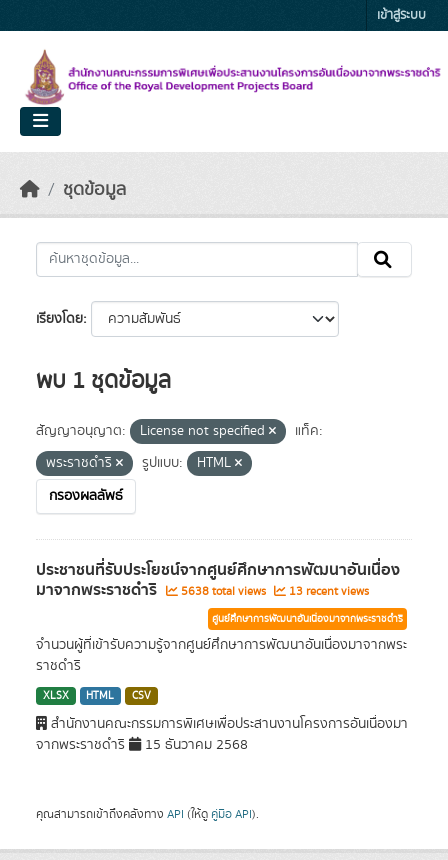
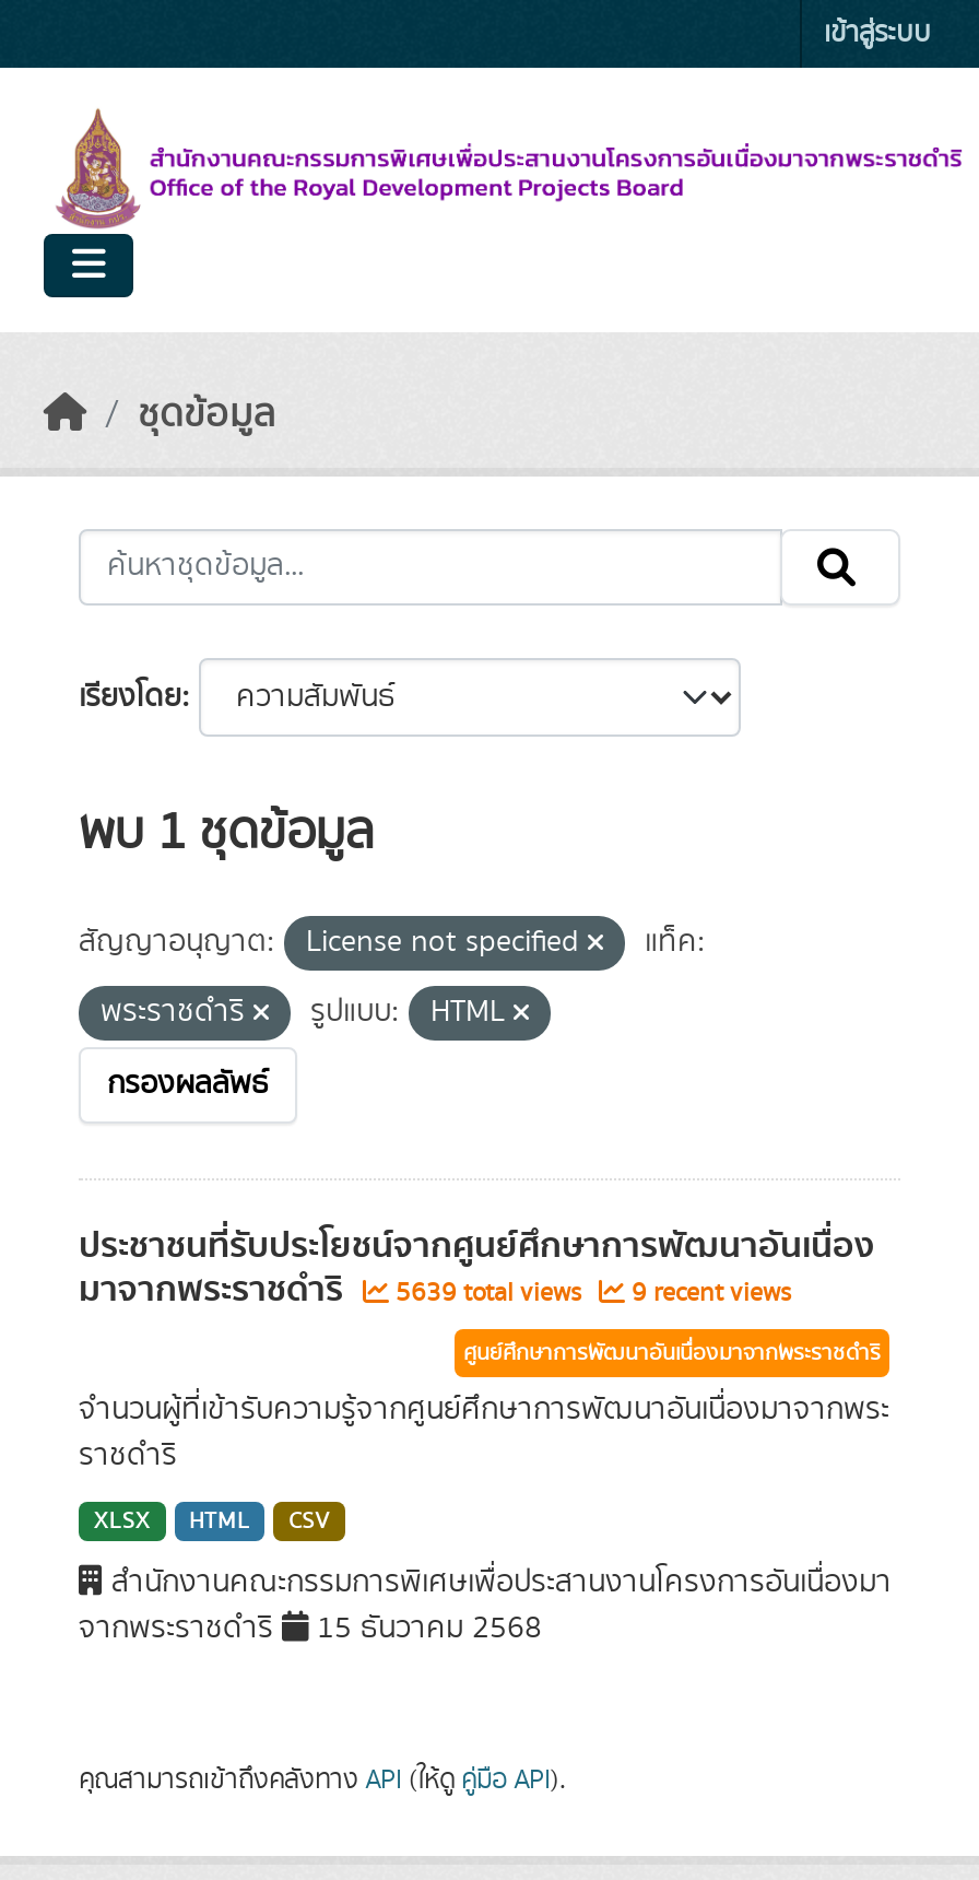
[178,583,269,600] 5638 total views -> [389,1274,588,1312] 5639 total views
[286,583,369,600] 13 recent views -> [625,1274,791,1312] 9 recent views

